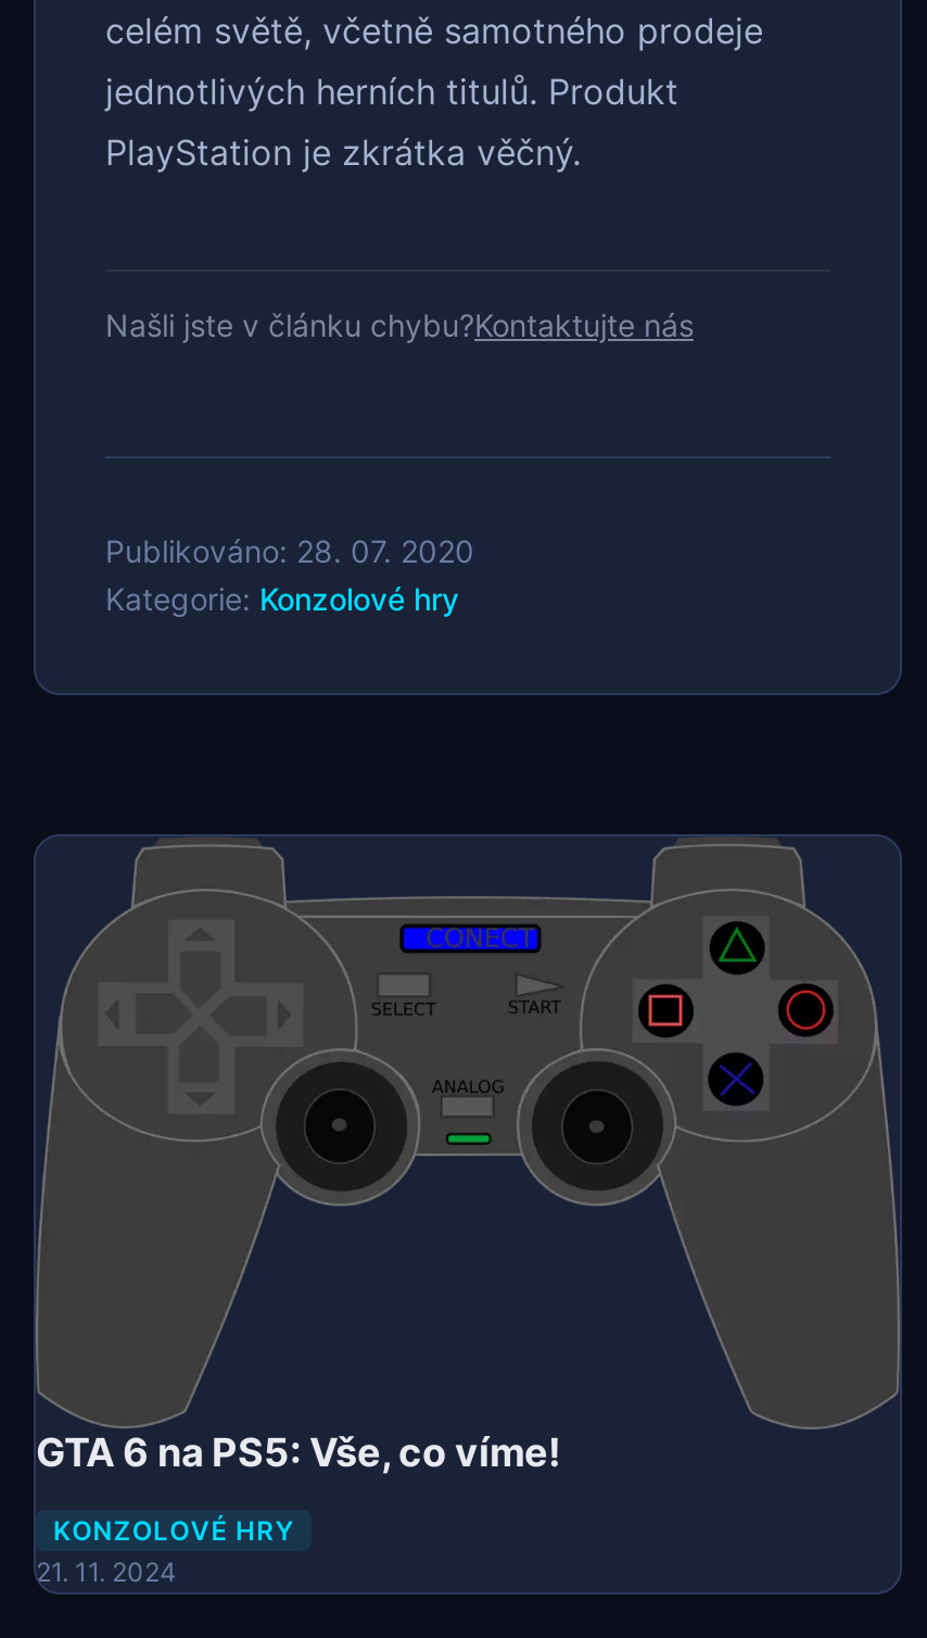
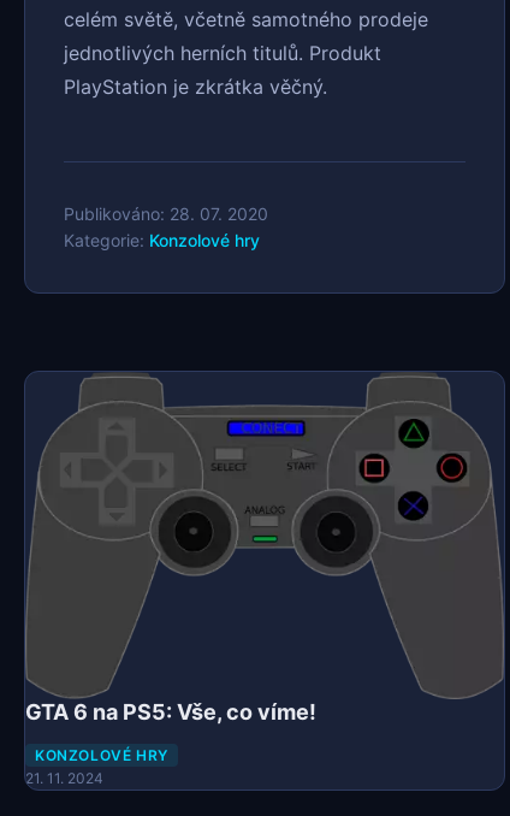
[105,307,694,344] Našli jste v článku chybu?Kontaktujte nás -> none

